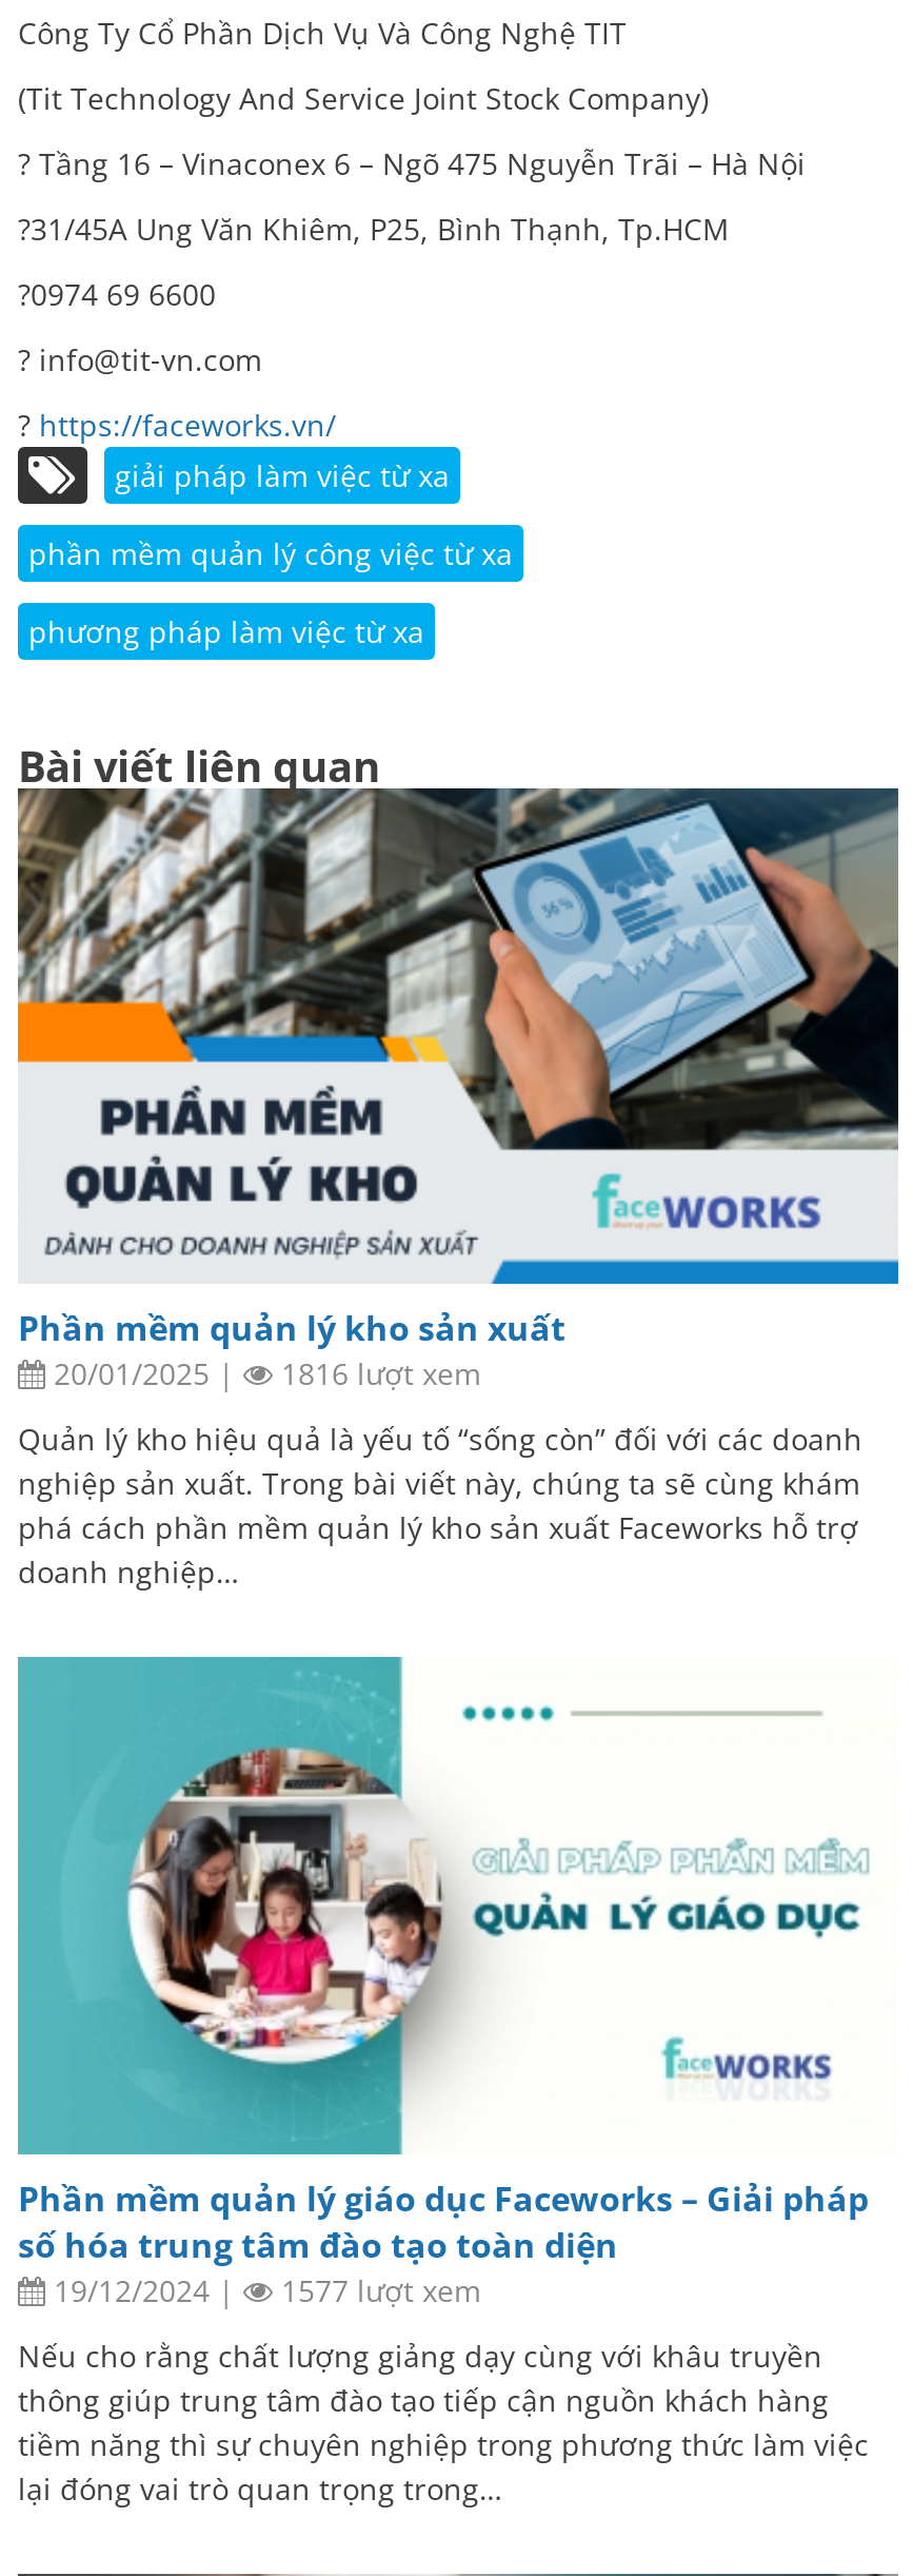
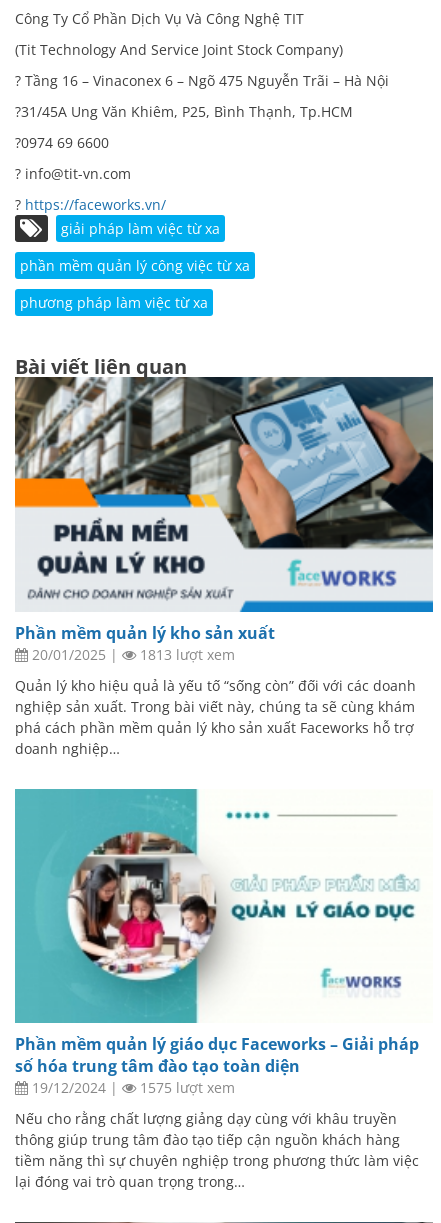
[273,1354,481,1394] 1816 lượt xem -> [136,644,235,663] 1813 lượt xem
[273,2271,481,2311] 1577 lượt xem -> [136,1078,235,1097] 1575 lượt xem

